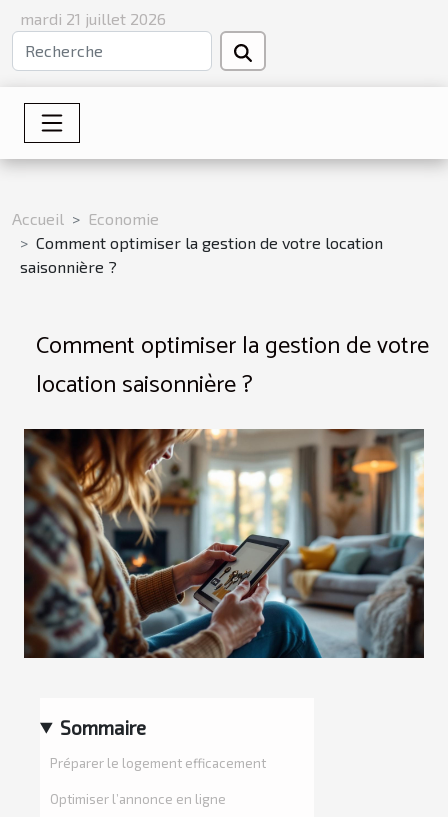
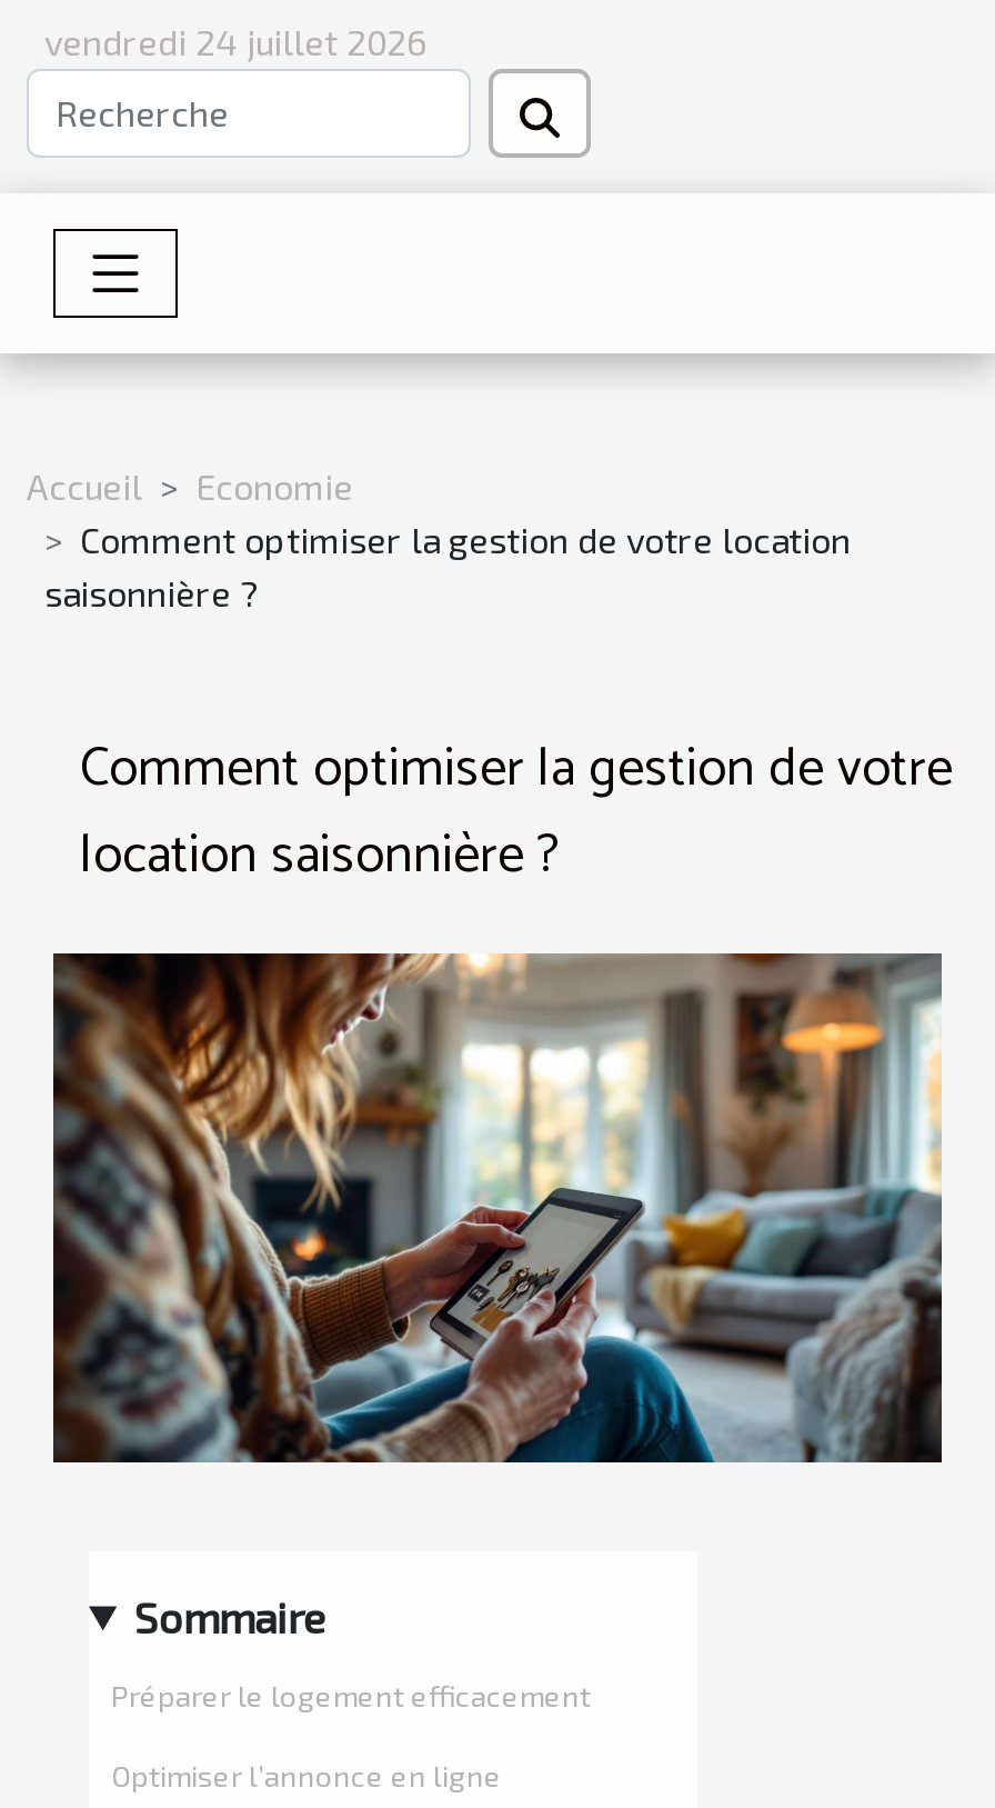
[20,9,166,28] mardi 21 juillet 2026 -> [44,20,426,62] vendredi 24 juillet 2026

